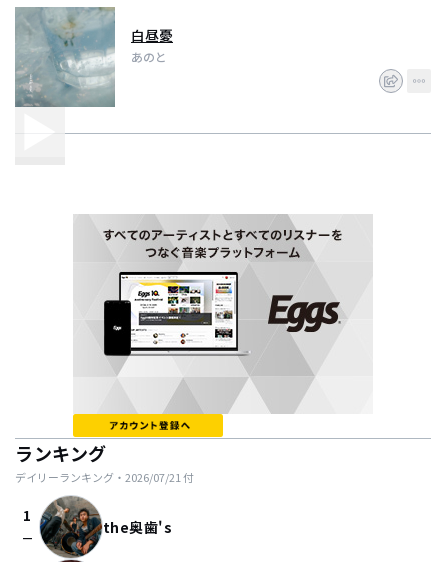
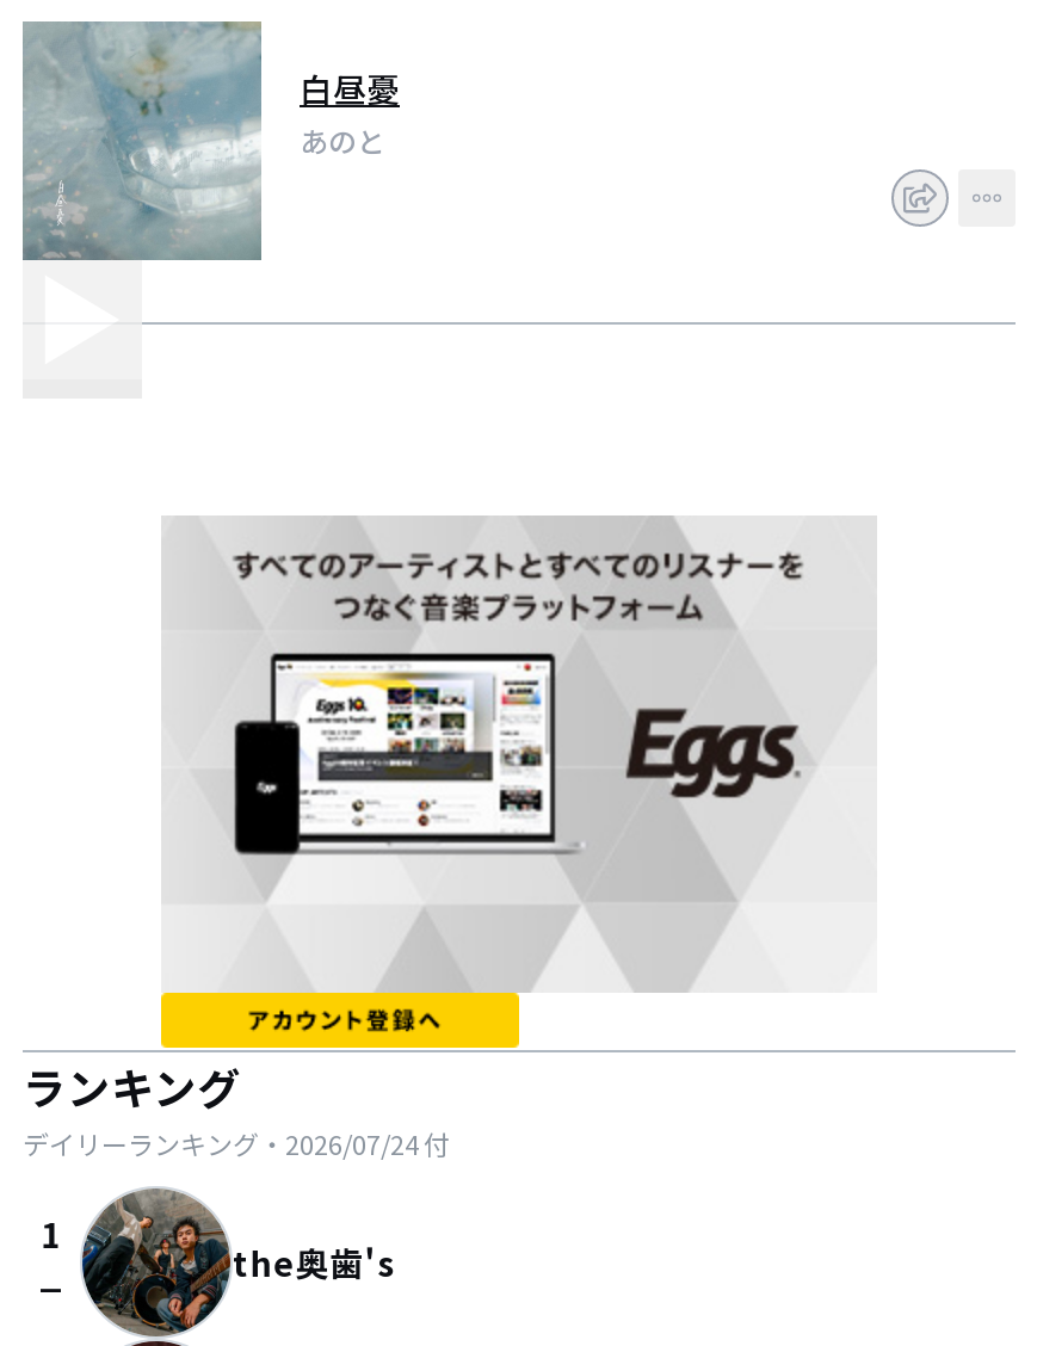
[15,469,194,485] デイリーランキング・2026/07/21付 -> [23,1124,450,1162] デイリーランキング・2026/07/24付

